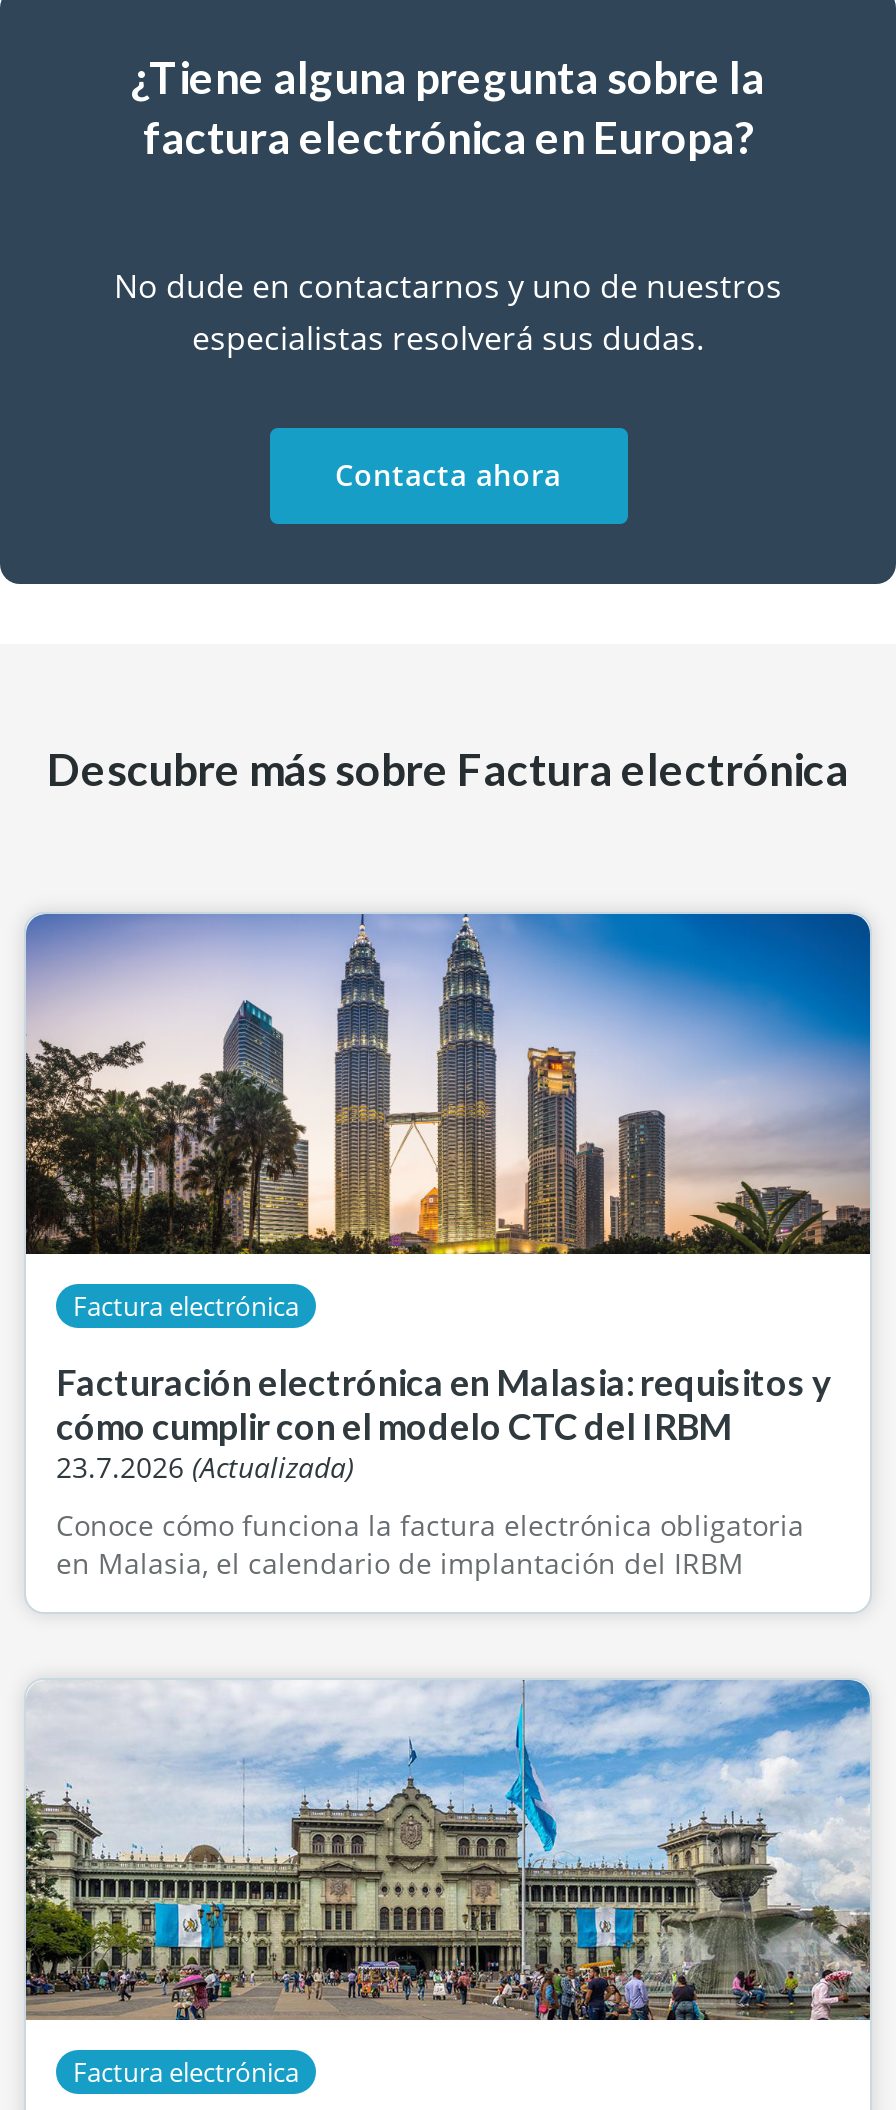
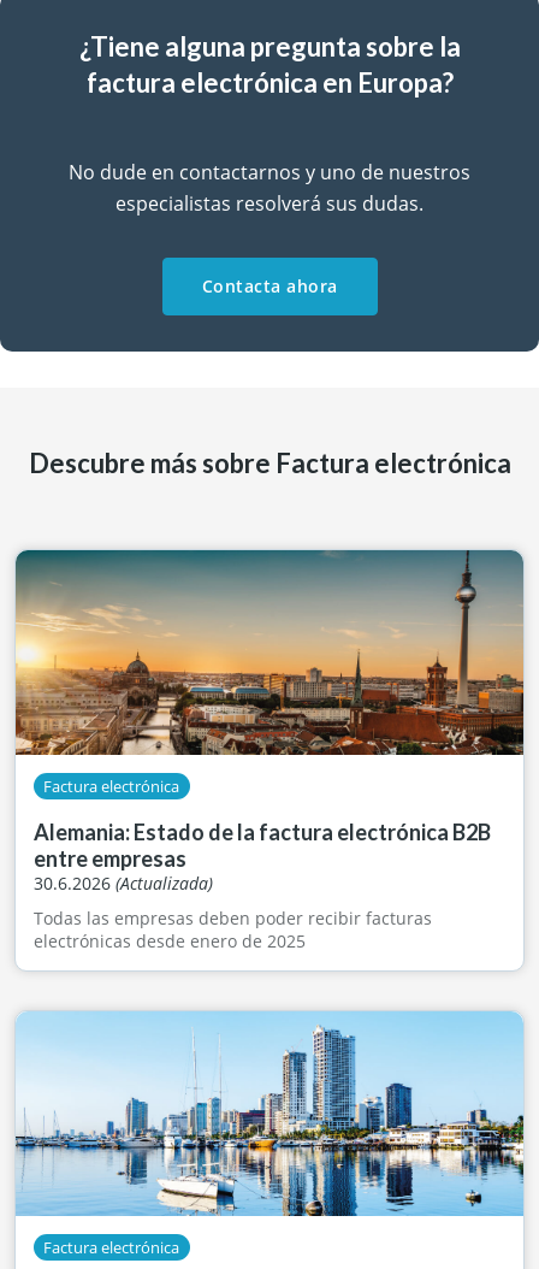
[24,914,872,1256] [image] -> [14,550,525,756] [image]
[56,1361,832,1487] Facturación electrónica en Malasia: requisitos y | cómo cumplir con el modelo CTC del IRBM | 23.7.2026 (Actualizada) -> [34,819,491,895] Alemania: Estado de la factura electrónica B2B | entre empresas | 30.6.2026 (Actualizada)
[56,1507,804,1583] Conoce cómo funciona la factura electrónica obligatoria | en Malasia, el calendario de implantación del IRBM -> [34,907,432,953] Todas las empresas deben poder recibir facturas | electrónicas desde enero de 2025
[24,1680,872,2022] [image] -> [16,1011,525,1217] [image]

